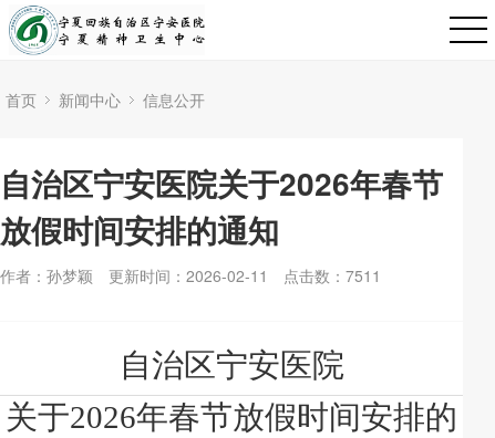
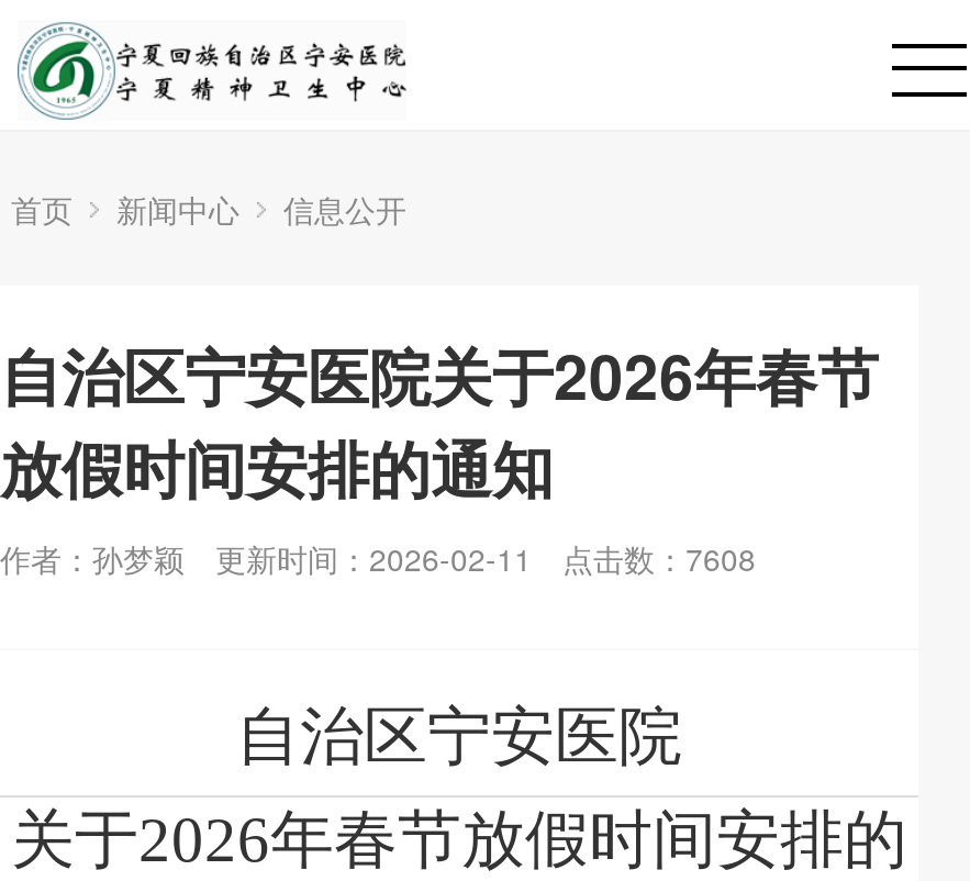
[0,264,381,286] 作者：孙梦颖 更新时间：2026-02-11 点击数：7511 -> [0,536,756,580] 作者：孙梦颖 更新时间：2026-02-11 点击数：7608

